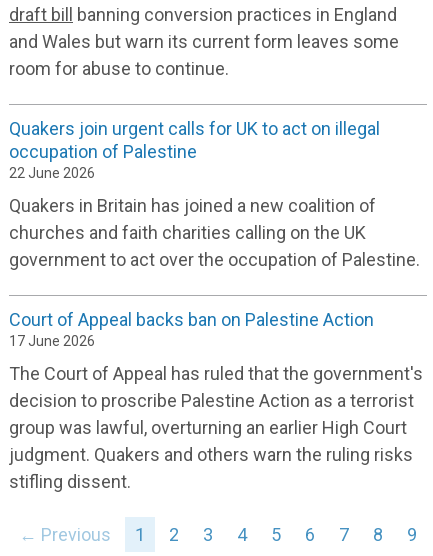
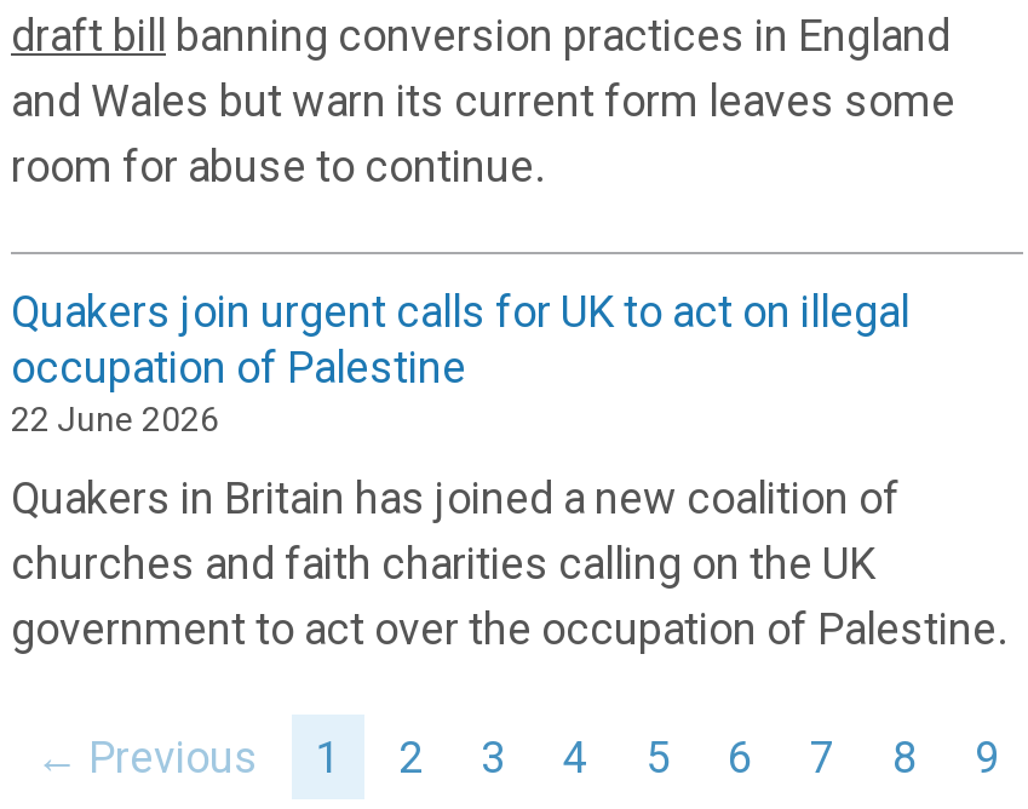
[9,309,423,492] Court of Appeal backs ban on Palestine Action | 17 June 2026 | The Court of Appeal has ruled that the government's | decision to proscribe Palestine Action as a terrorist | group was lawful, overturning an earlier High Court | judgment. Quakers and others warn the ruling risks | stifling dissent. -> none

